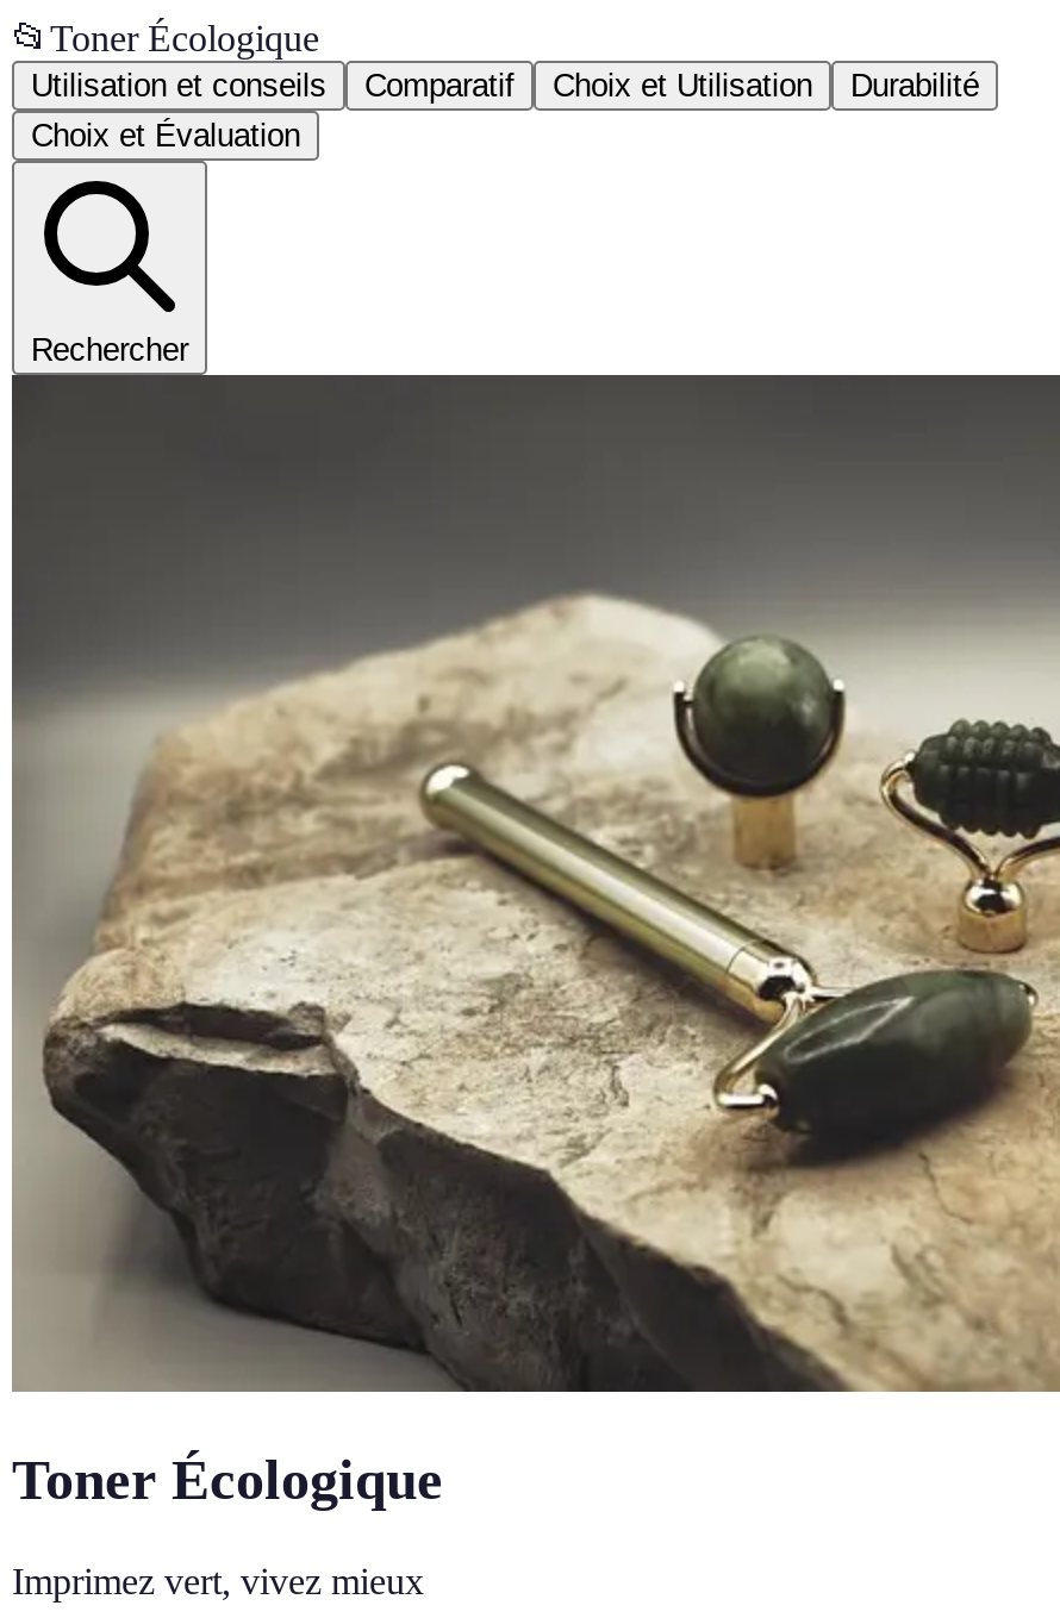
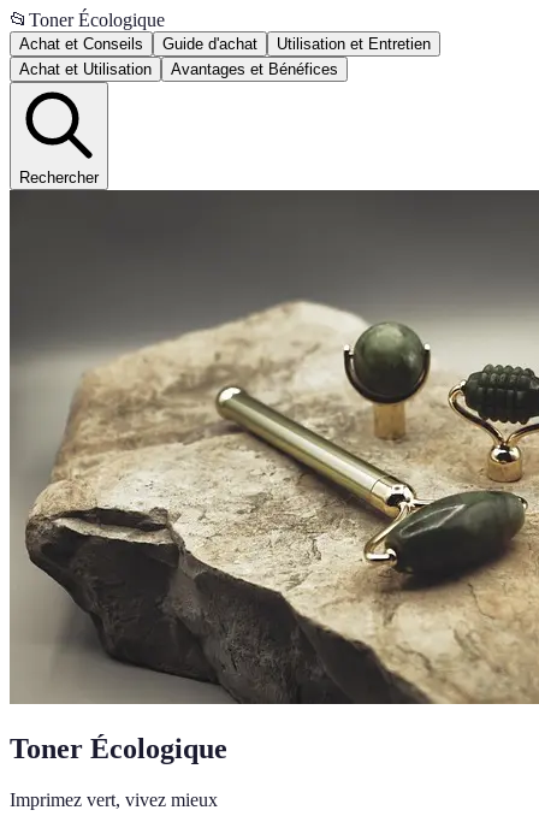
[31,68,979,154] Utilisation et conseils | Comparatif | Choix et Utilisation | Durabilité | Choix et Évaluation -> [19,35,431,78] Achat et Conseils | Guide d'achat | Utilisation et Entretien | Achat et Utilisation | Avantages et Bénéfices

